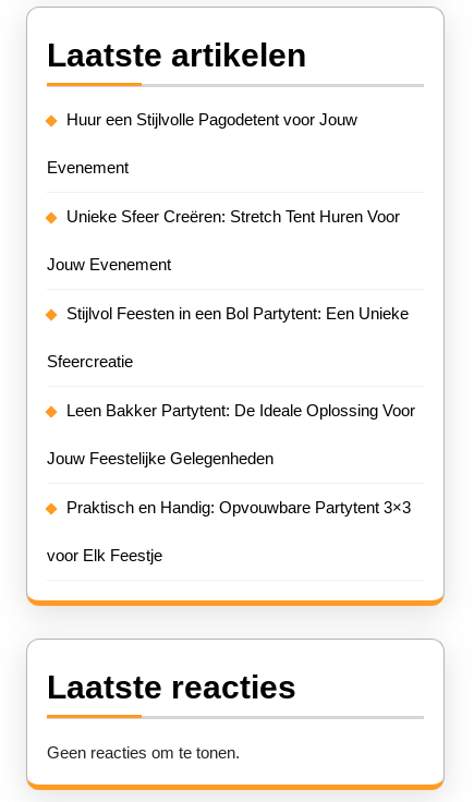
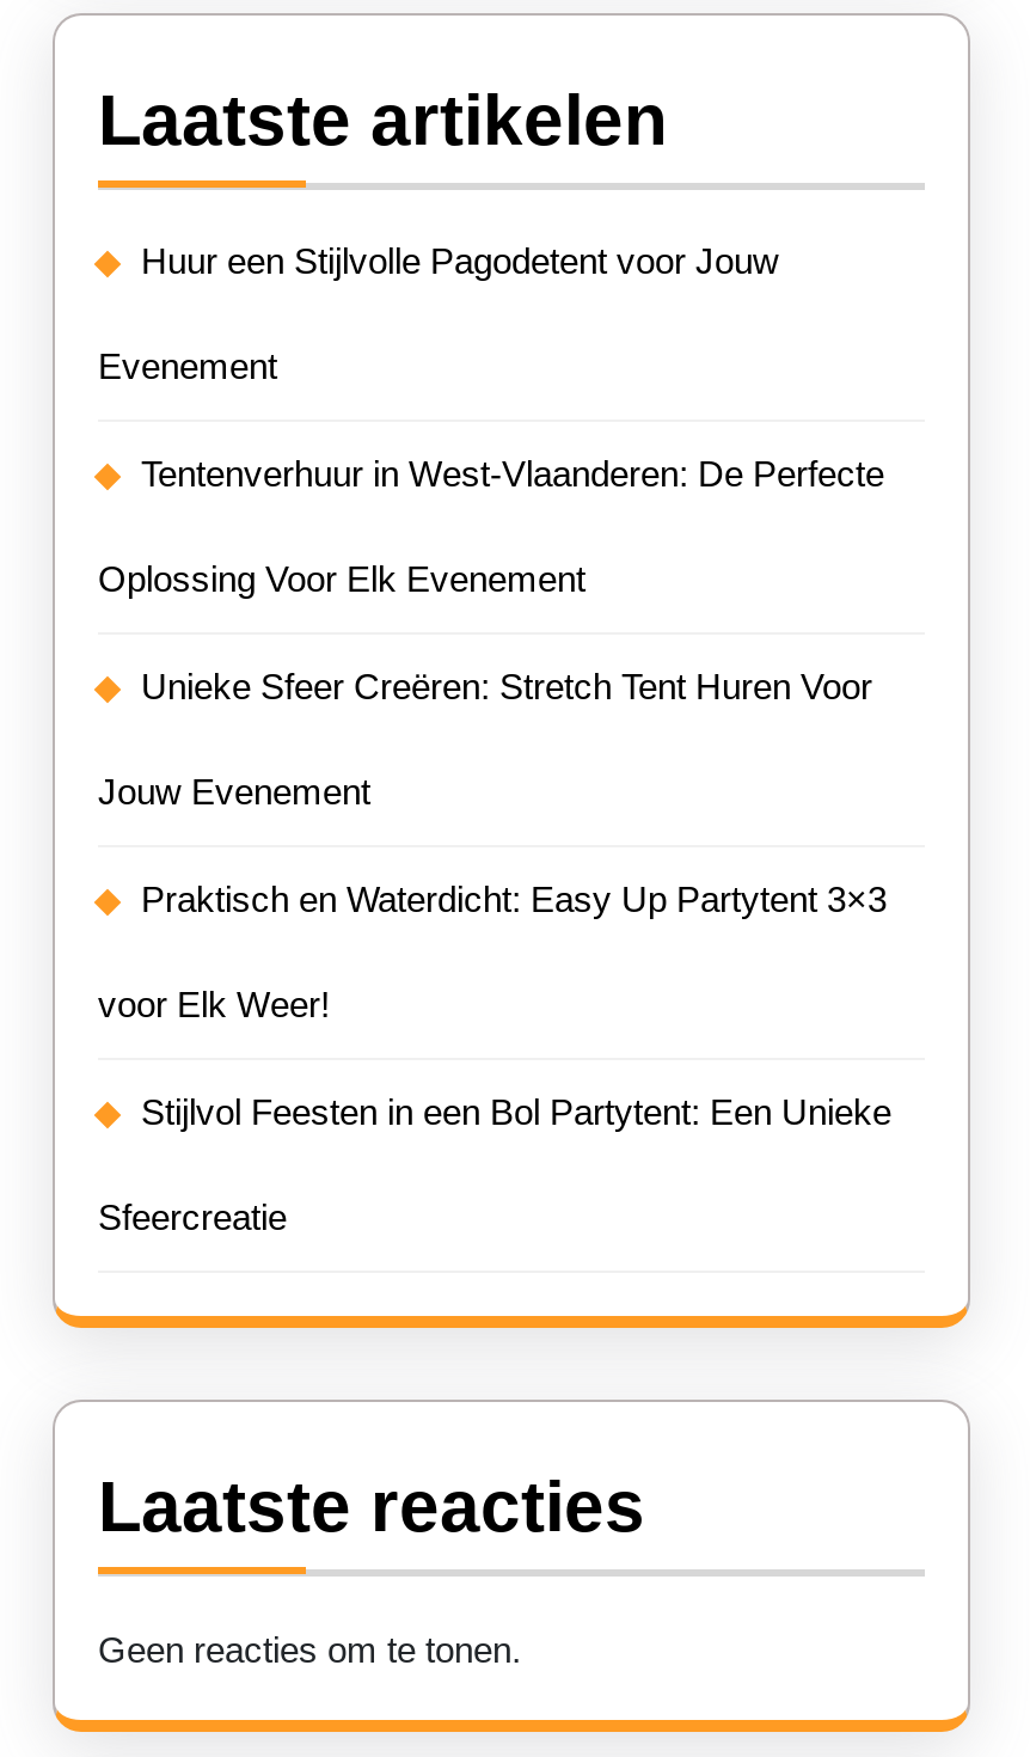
none -> [98,453,884,599] Tentenverhuur in West-Vlaanderen: De Perfecte | Oplossing Voor Elk Evenement
moved [47,207,400,274] -> [98,666,872,812]: Unieke Sfeer Creëren: Stretch Tent Huren Voor | Jouw Evenement
none -> [98,878,887,1024] Praktisch en Waterdicht: Easy Up Partytent 3×3 | voor Elk Weer!
moved [47,304,409,370] -> [98,1091,891,1237]: Stijlvol Feesten in een Bol Partytent: Een Unieke | Sfeercreatie
[47,401,415,564] Leen Bakker Partytent: De Ideale Oplossing Voor | Jouw Feestelijke Gelegenheden | Praktisch en Handig: Opvouwbare Partytent 3×3 | voor Elk Feestje -> none

